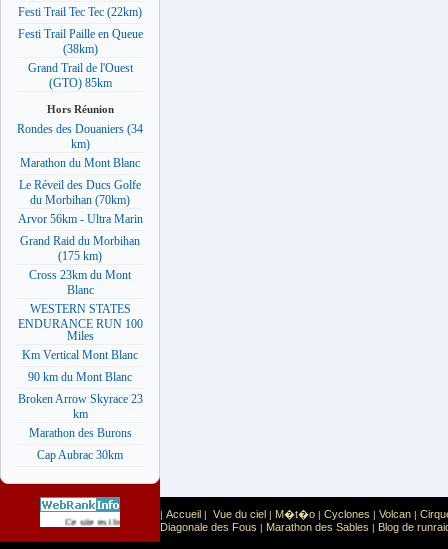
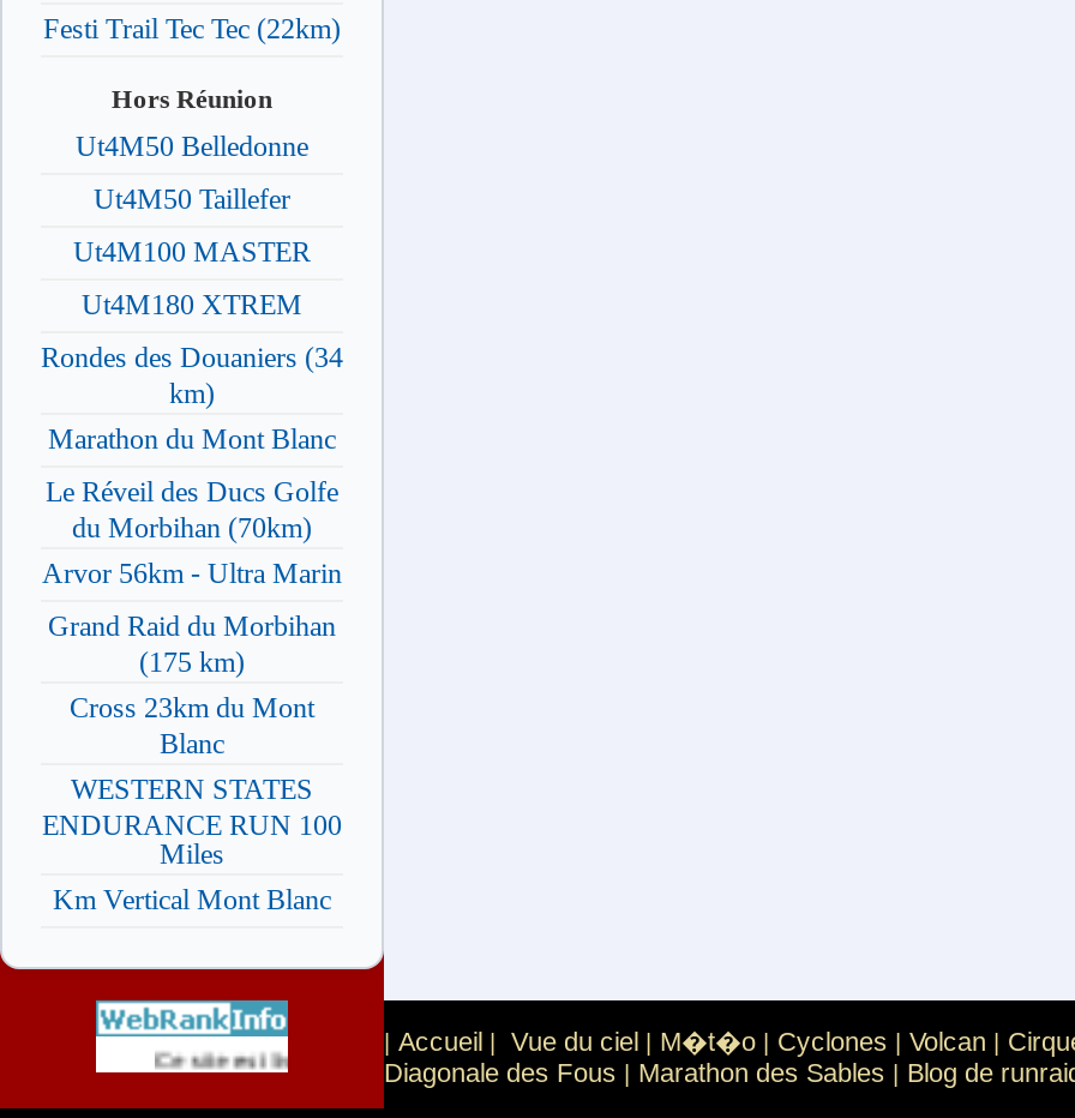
[17,27,142,88] Festi Trail Paille en Queue | (38km) | Grand Trail de l'Ouest | (GTO) 85km -> none
none -> [73,131,311,323] Ut4M50 Belledonne | Ut4M50 Taillefer | Ut4M100 MASTER | Ut4M180 XTREM
moved [17,122,143,362] -> [41,342,343,918]: Rondes des Douaniers (34 | km) | Marathon du Mont Blanc | ... | Miles | Km Vertical Mont Blanc
[17,370,142,462] 90 km du Mont Blanc | Broken Arrow Skyrace 23 | km | Marathon des Burons | Cap Aubrac 30km -> none

